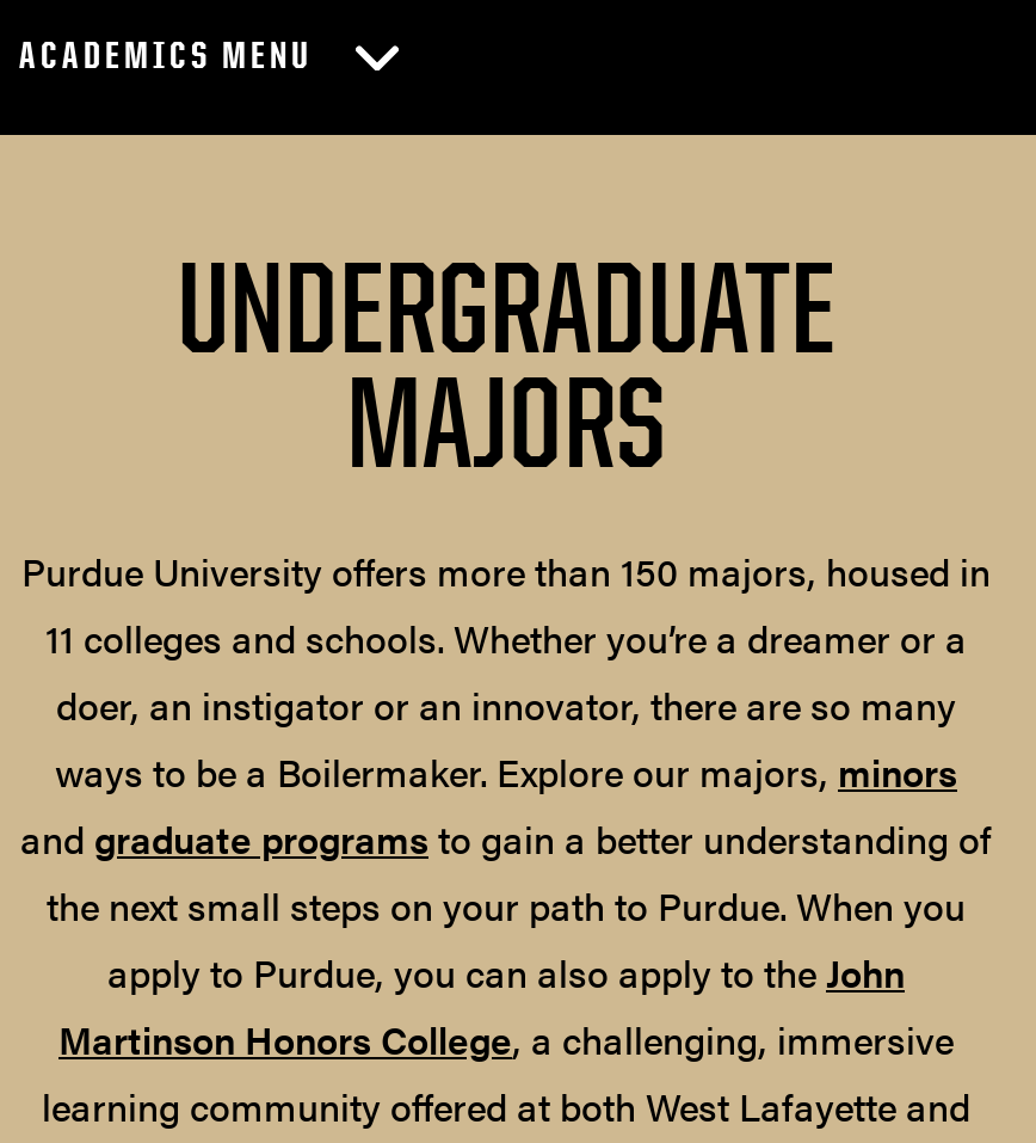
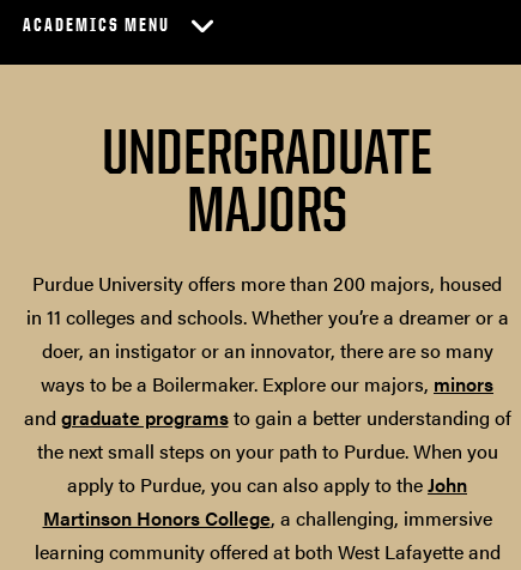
[21,544,991,666] Purdue University offers more than 150 majors, housed in | 11 colleges and schools. Whether you’re a dreamer or a -> [26,270,508,331] Purdue University offers more than 200 majors, housed | in 11 colleges and schools. Whether you’re a dreamer or a

